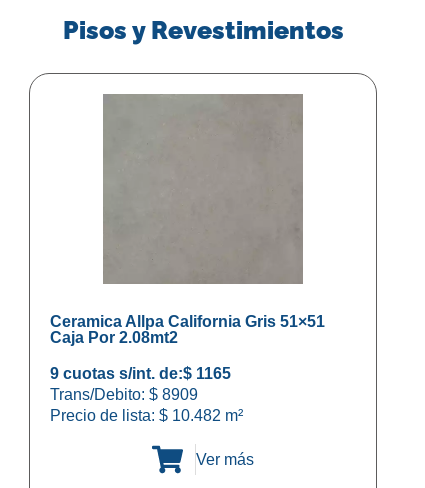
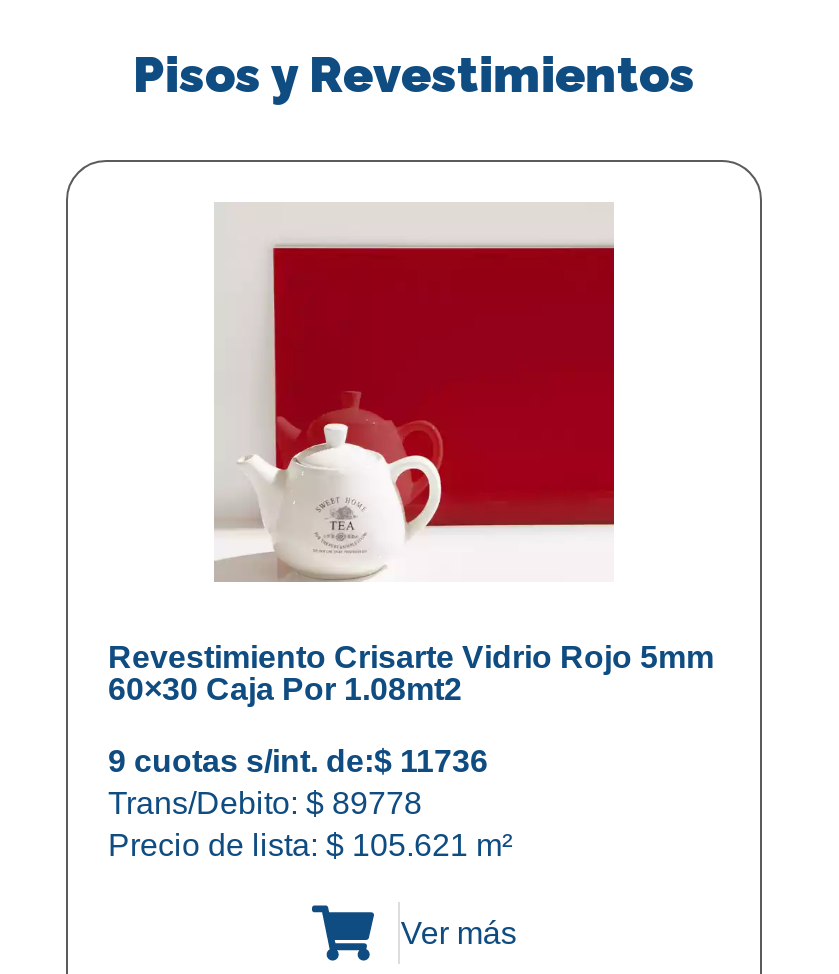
none -> [216,204,616,582] [image]
[50,313,325,346] Ceramica Allpa California Gris 51×51 | Caja Por 2.08mt2 -> [108,640,714,706] Revestimiento Crisarte Vidrio Rojo 5mm | 60×30 Caja Por 1.08mt2
[50,365,243,424] 9 cuotas s/int. de:$ 1165 | Trans/Debito: $ 8909 | Precio de lista: $10.482 m² -> [108,744,512,862] 9 cuotas s/int. de:$ 11736 | Trans/Debito: $ 89778 | Precio de lista: $105.621 m²

